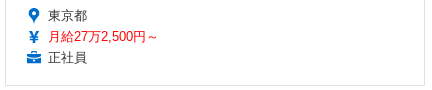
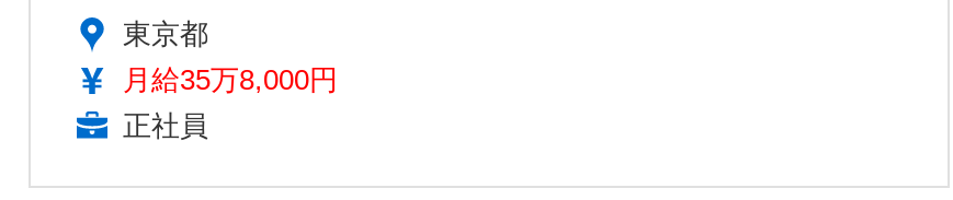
[48,29,159,44] 月給27万2,500円～ -> [123,63,338,96] 月給35万8,000円

